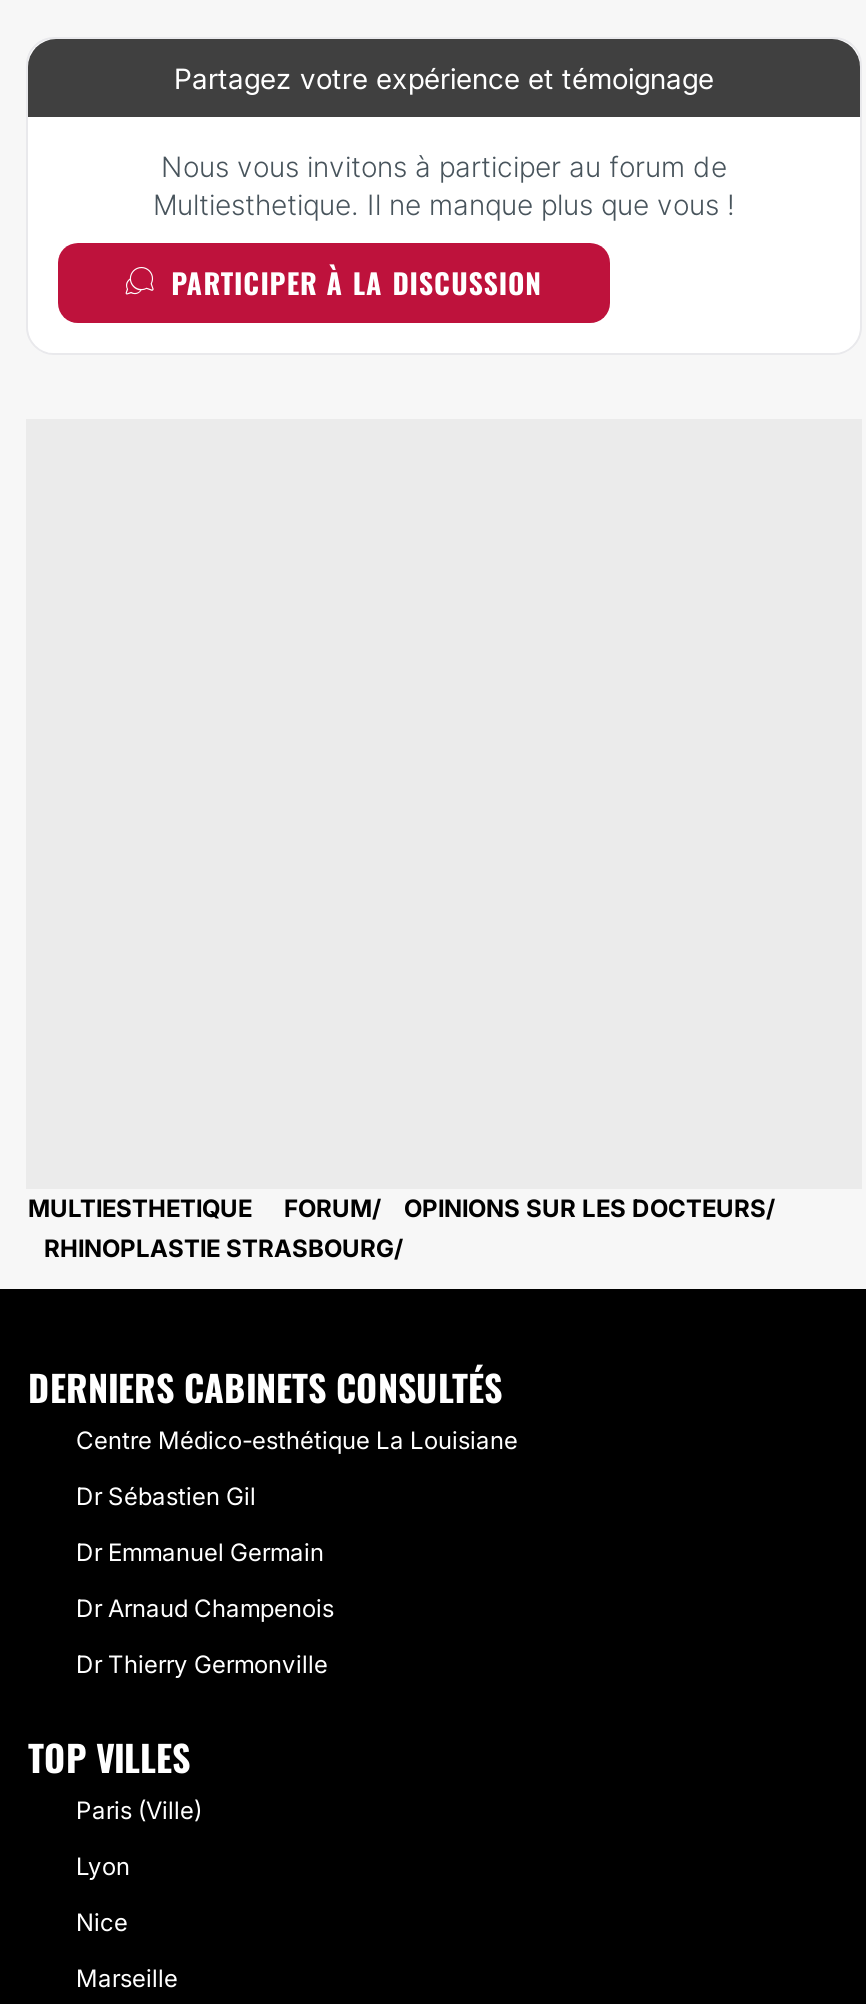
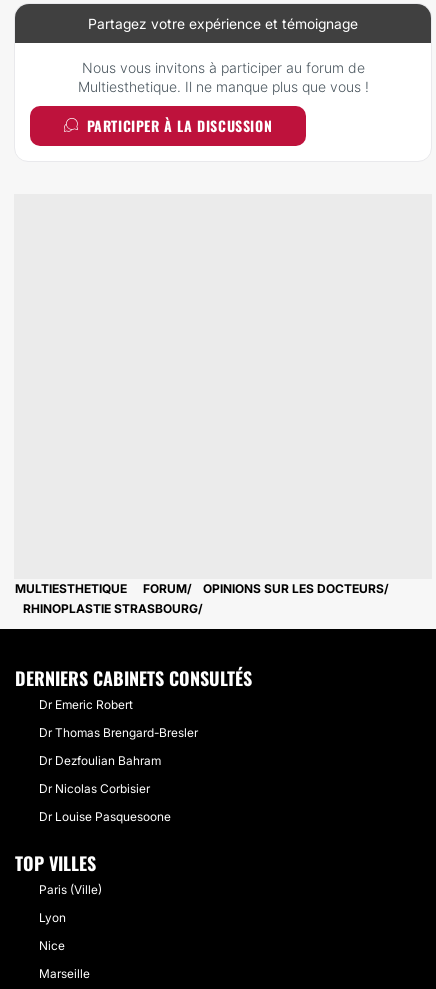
[76,1425,518,1455] Centre Médico-esthétique La Louisiane -> [39,697,133,712] Dr Emeric Robert
[76,1481,256,1511] Dr Sébastien Gil -> [39,725,198,740] Dr Thomas Brengard-Bresler
[76,1537,324,1567] Dr Emmanuel Germain -> [39,753,161,768] Dr Dezfoulian Bahram
[76,1593,334,1623] Dr Arnaud Champenois -> [39,781,150,796] Dr Nicolas Corbisier
[76,1649,328,1679] Dr Thierry Germonville -> [39,809,171,824] Dr Louise Pasquesoone

